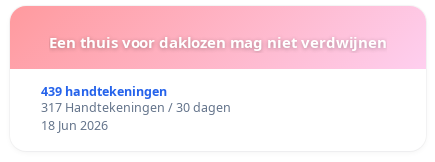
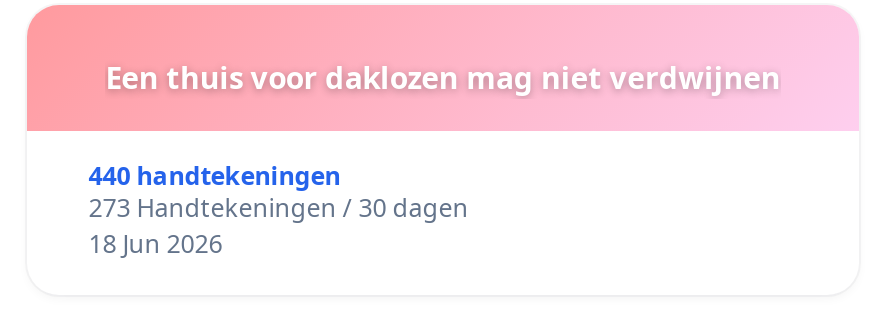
[41,83,167,100] 439 handtekeningen -> [89,159,341,193] 440 handtekeningen
[41,99,231,116] 317 Handtekeningen / 30 dagen -> [89,191,469,225] 273 Handtekeningen / 30 dagen

